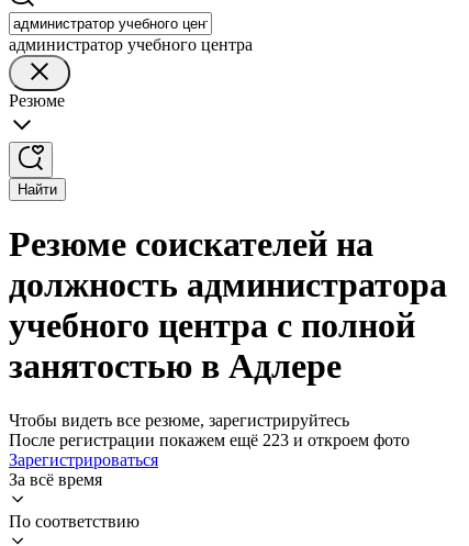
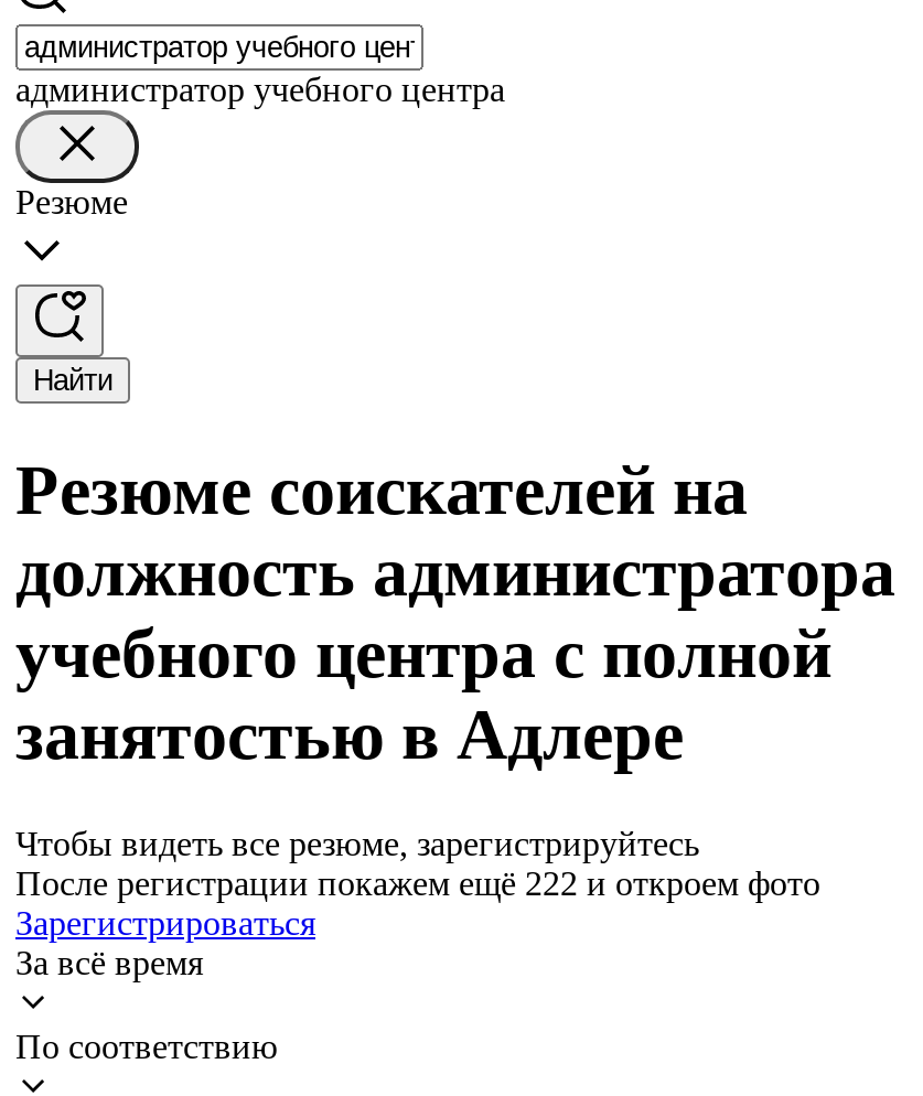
[9,431,410,449] После регистрации покажем ещё 223 и откроем фото -> [15,864,820,902] После регистрации покажем ещё 222 и откроем фото

